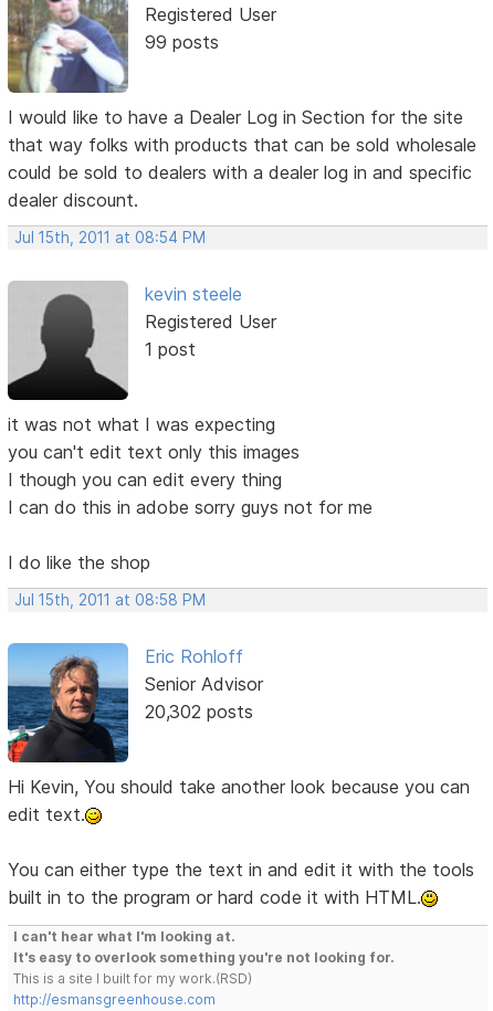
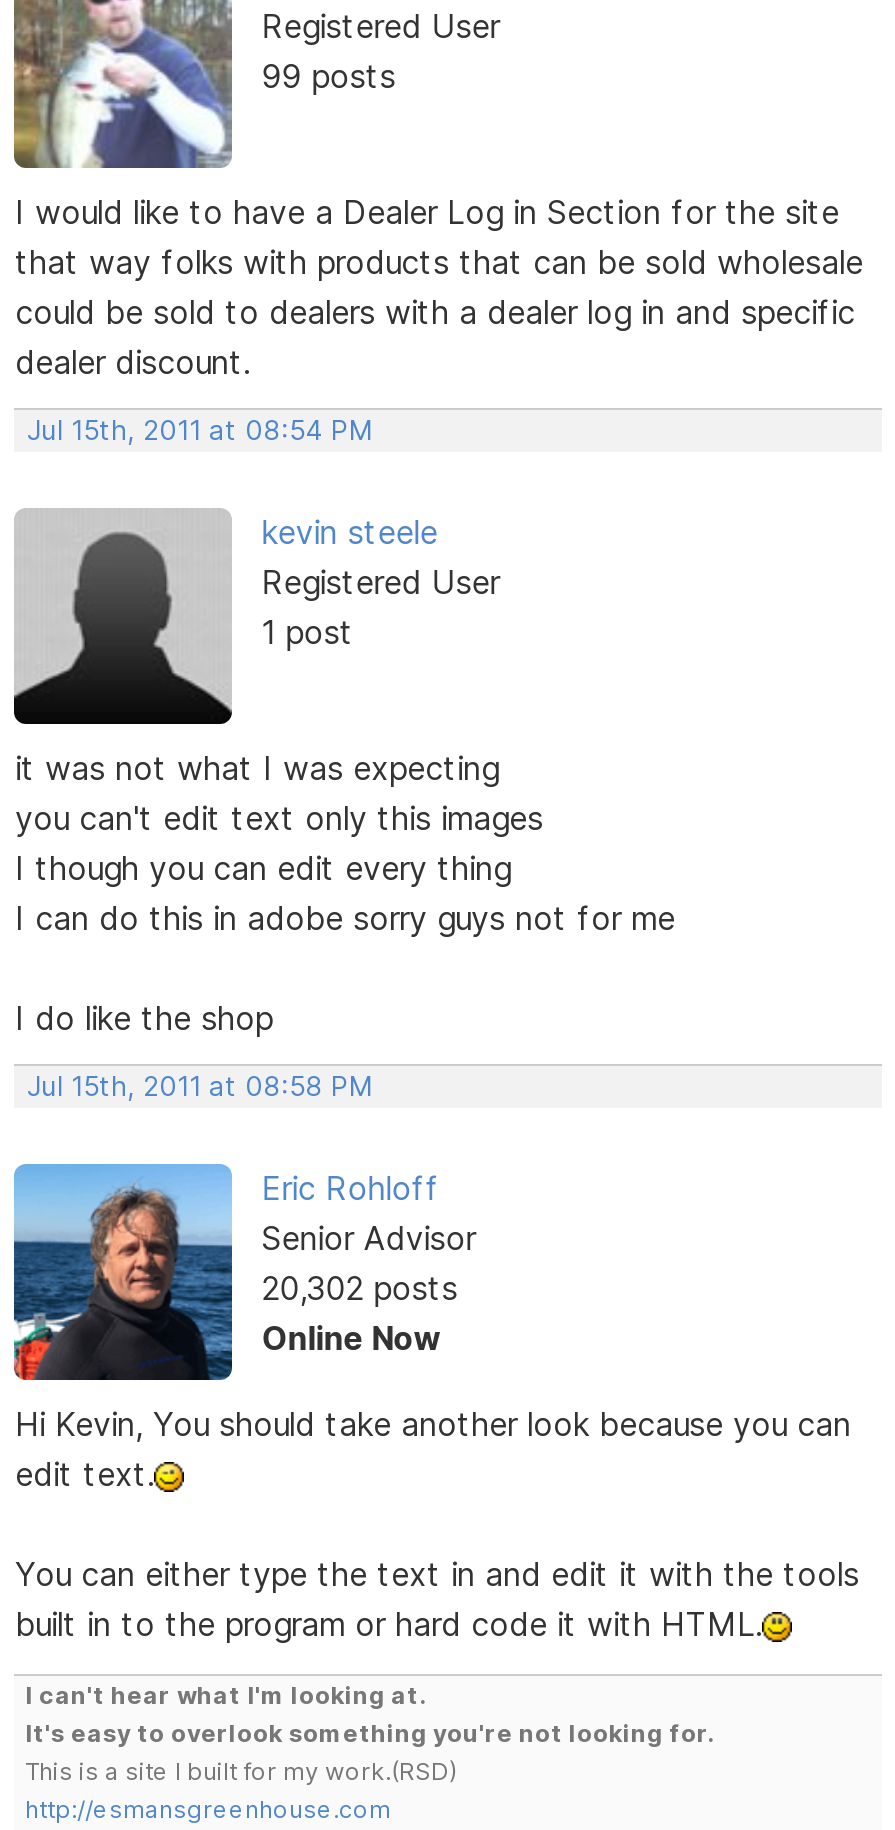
none -> [261,1318,441,1358] Online Now

